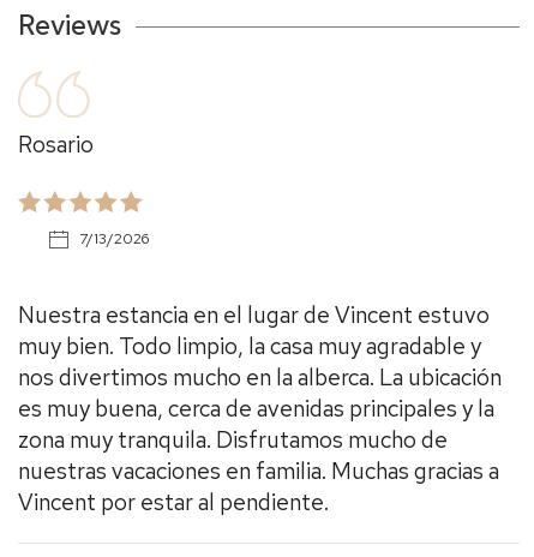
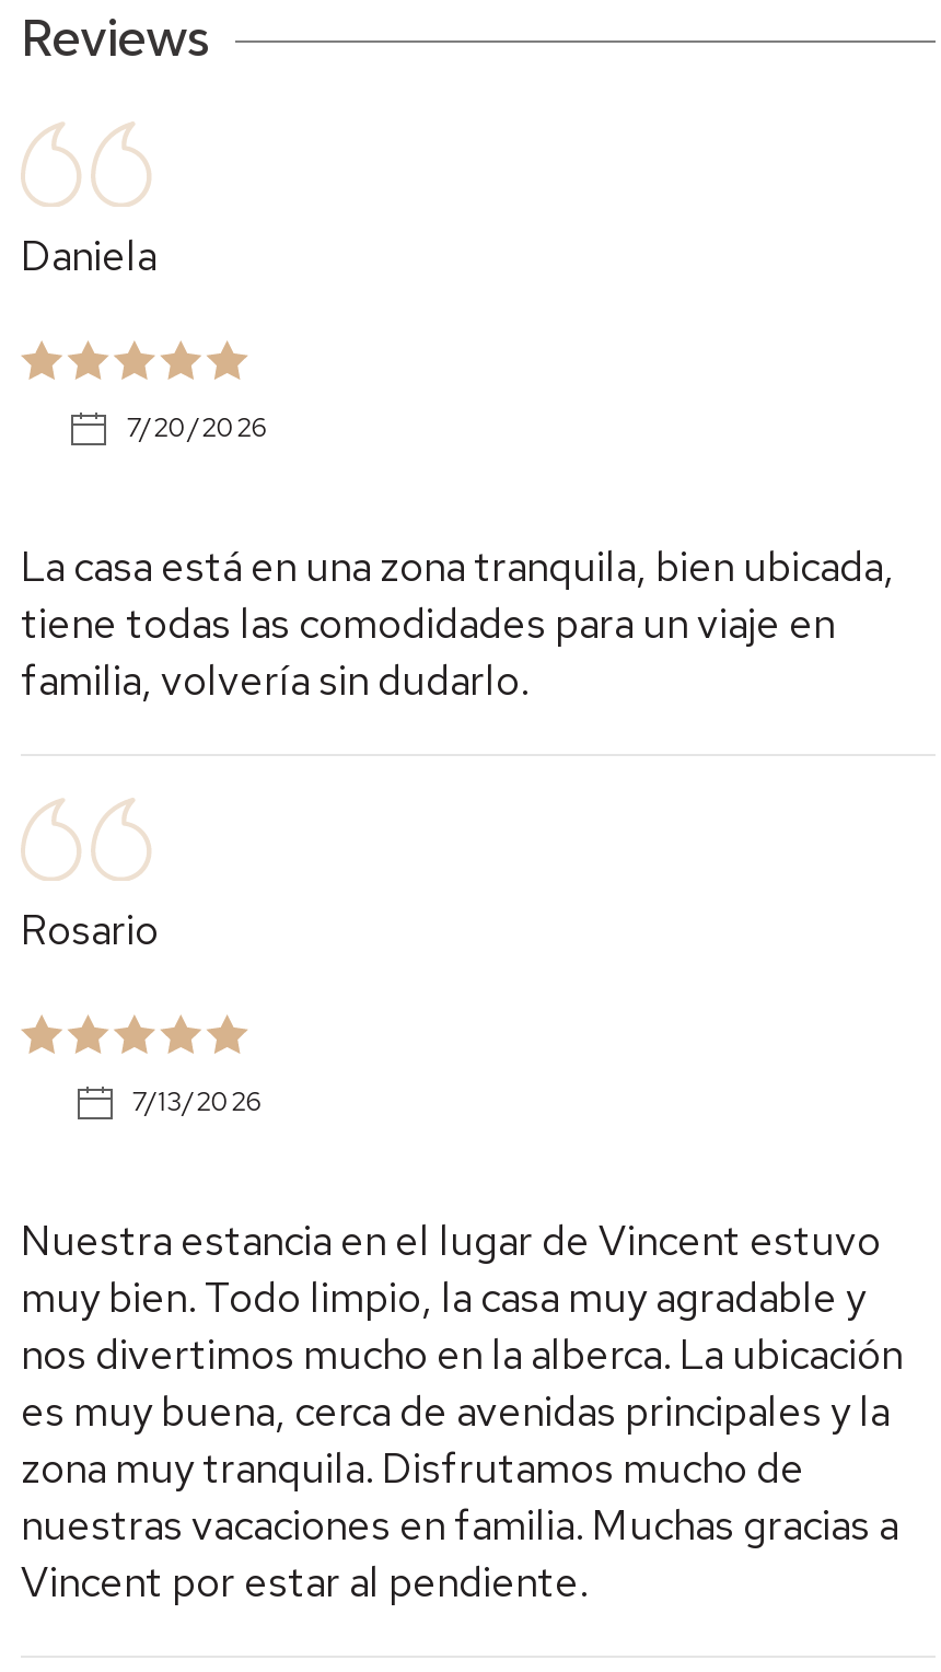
none -> [21,228,894,708] Daniela | 7/20/2026 | La casa está en una zona tranquila, bien ubicada, | tiene todas las comodidades para un viaje en | familia, volvería sin dudarlo.

